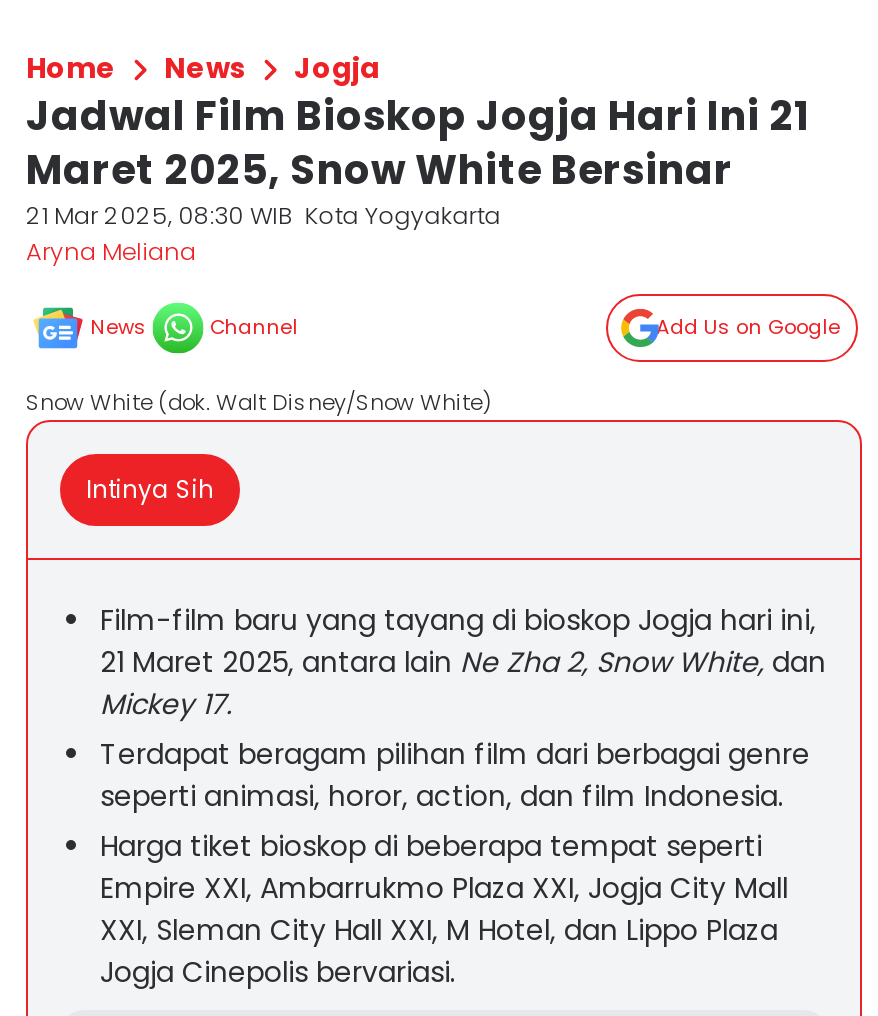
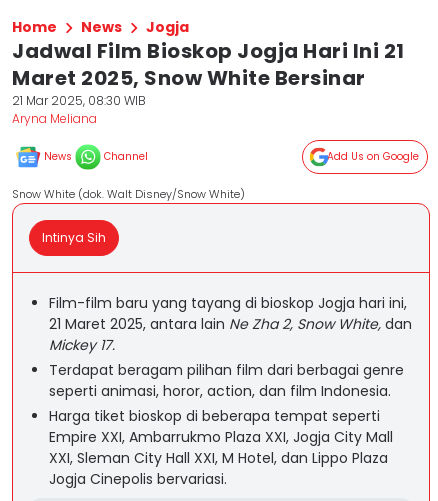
[26,198,500,232] 21 Mar 2025, 08:30 WIB Kota Yogyakarta -> [12,92,146,109] 21 Mar 2025, 08:30 WIB

